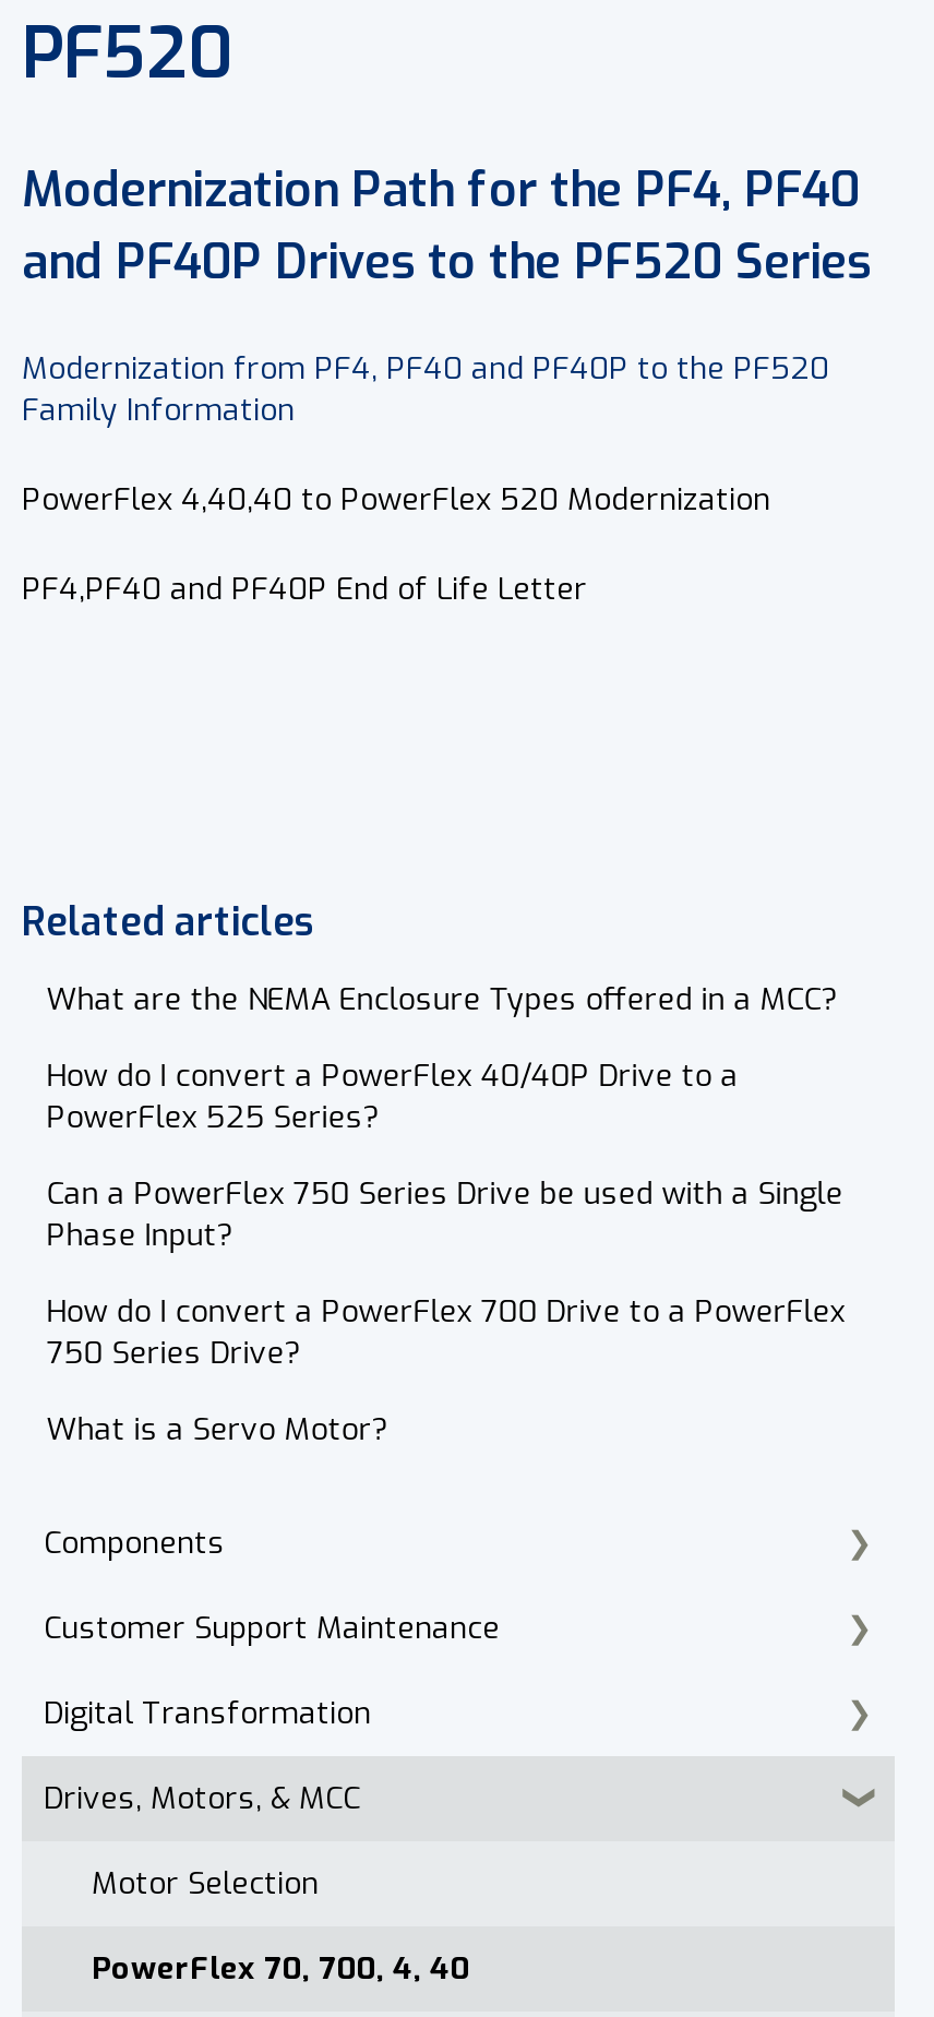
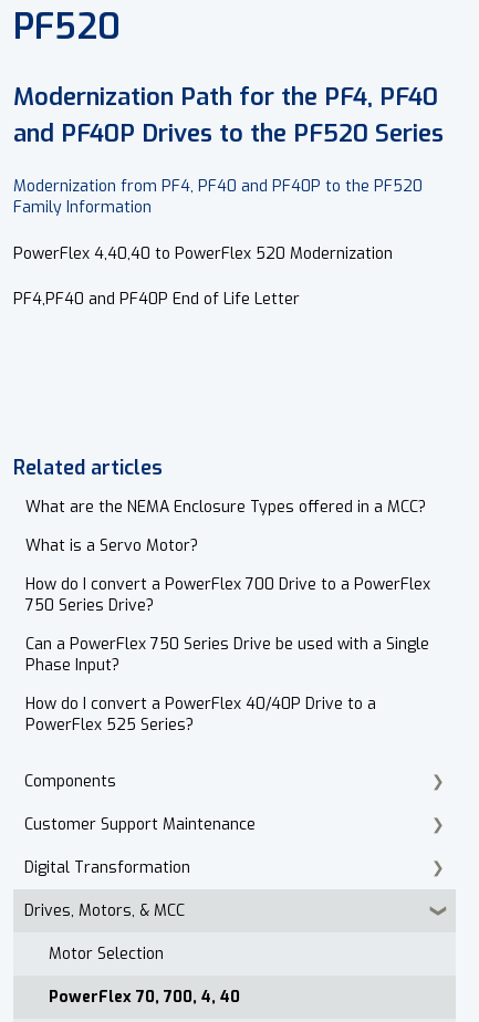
moved [46,1056,843,1257] -> [26,634,429,735]: Can a PowerFlex 750 Series Drive be used with a Single | Phase Input? | How do I convert a PowerFlex 40/40P Drive to a | PowerFlex 525 Series?
moved [46,1292,845,1375] -> [26,574,431,616]: How do I convert a PowerFlex 700 Drive to a PowerFlex | 750 Series Drive?
moved [46,1410,387,1451] -> [26,535,198,556]: What is a Servo Motor?

